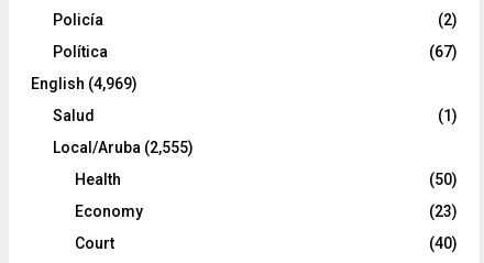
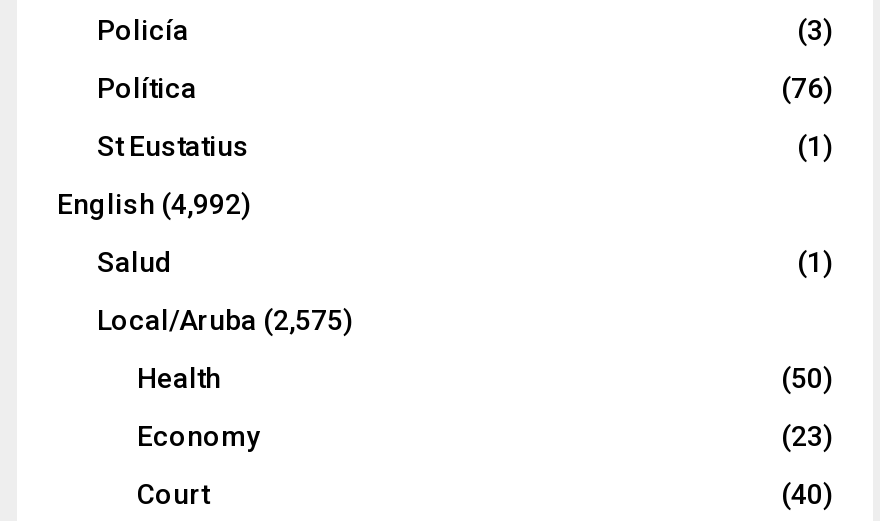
[438,11,458,28] (2) -> [797,14,833,46] (3)
[31,42,458,92] (67) | English (4,969) -> [57,72,833,220] (76) | St Eustatius | (1) | English (4,992)
[53,138,194,156] Local/Aruba (2,555) -> [97,304,353,336] Local/Aruba (2,575)

